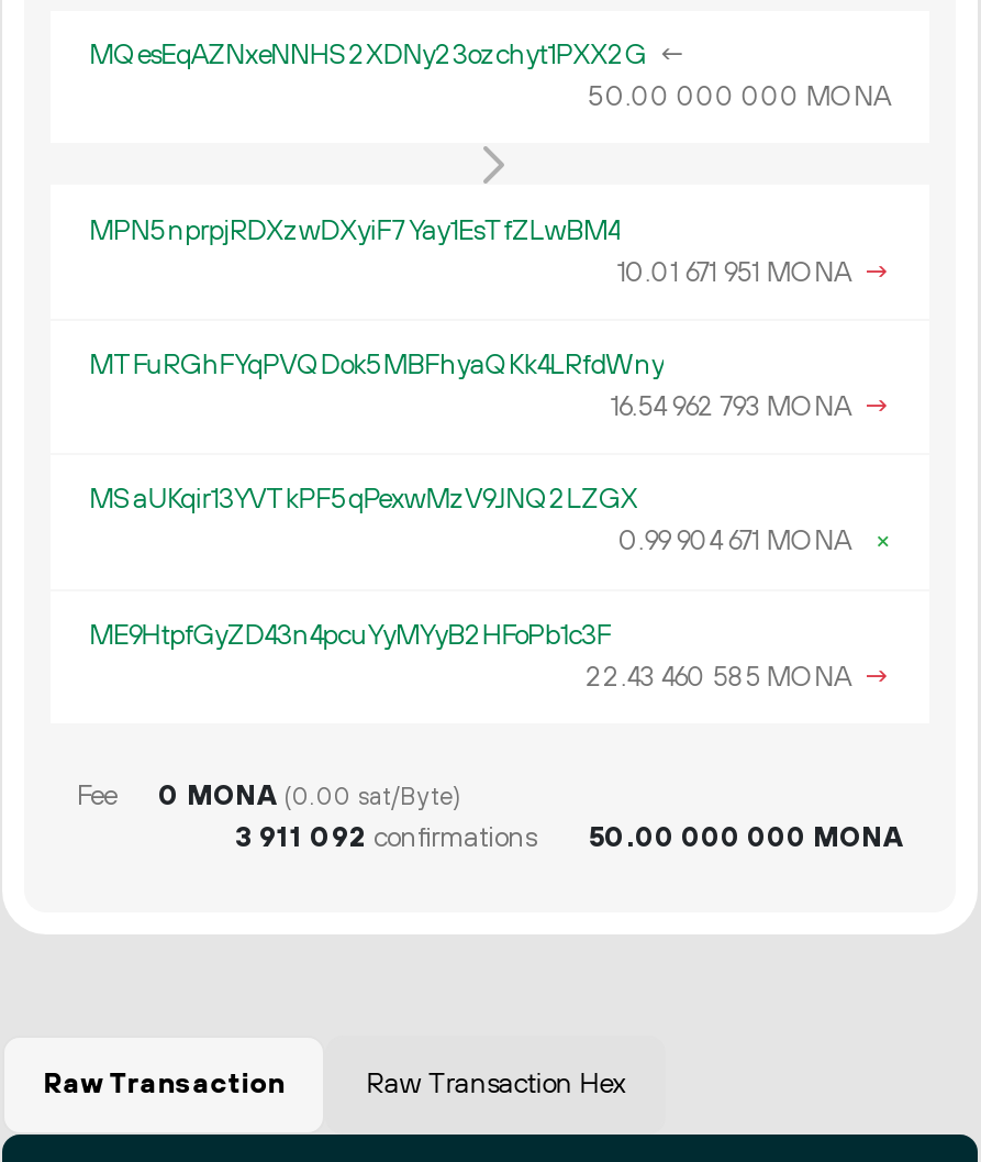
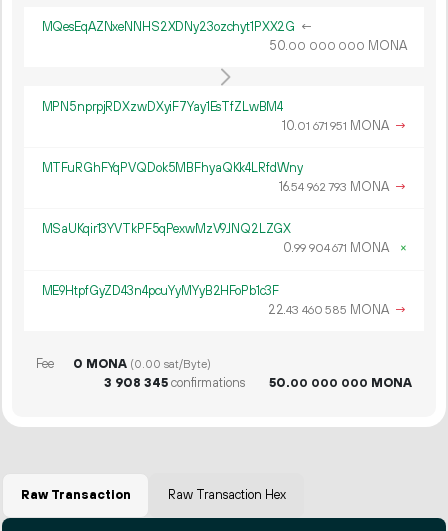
[235,820,536,855] 3 911 092 confirmations -> [104,375,245,391] 3 908 345 confirmations

